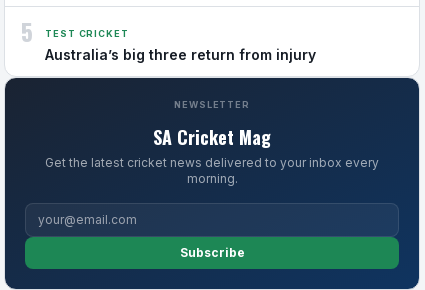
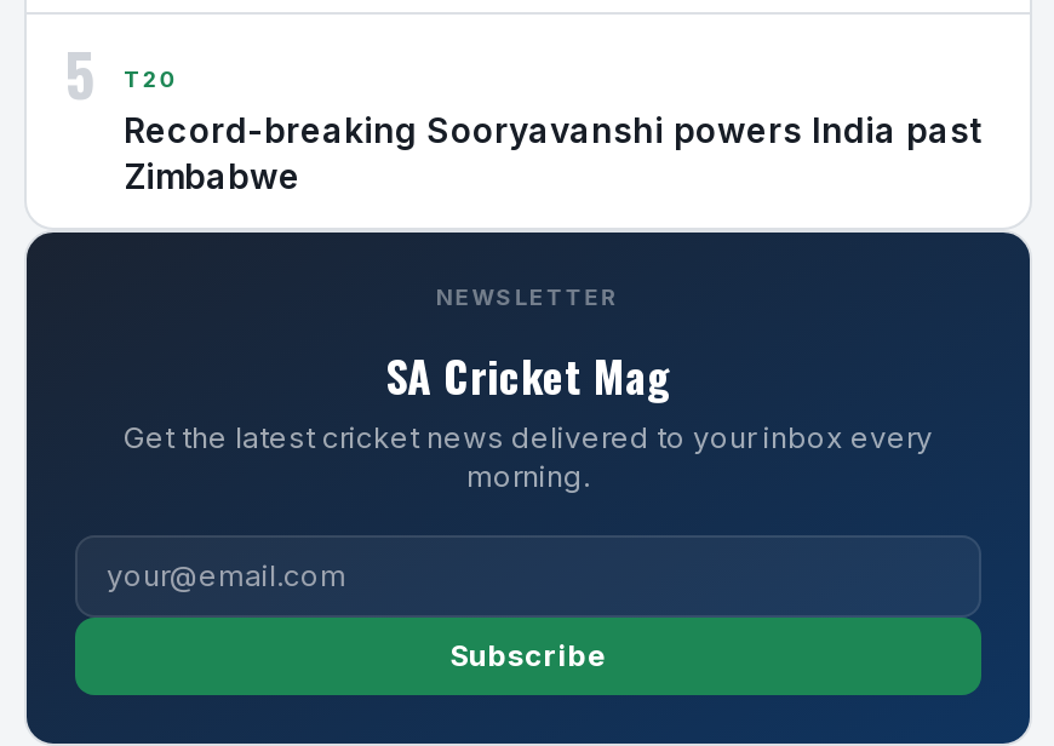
[45,28,316,63] TEST CRICKET | Australia’s big three return from injury -> [124,66,981,197] T20 | Record-breaking Sooryavanshi powers India past | Zimbabwe

